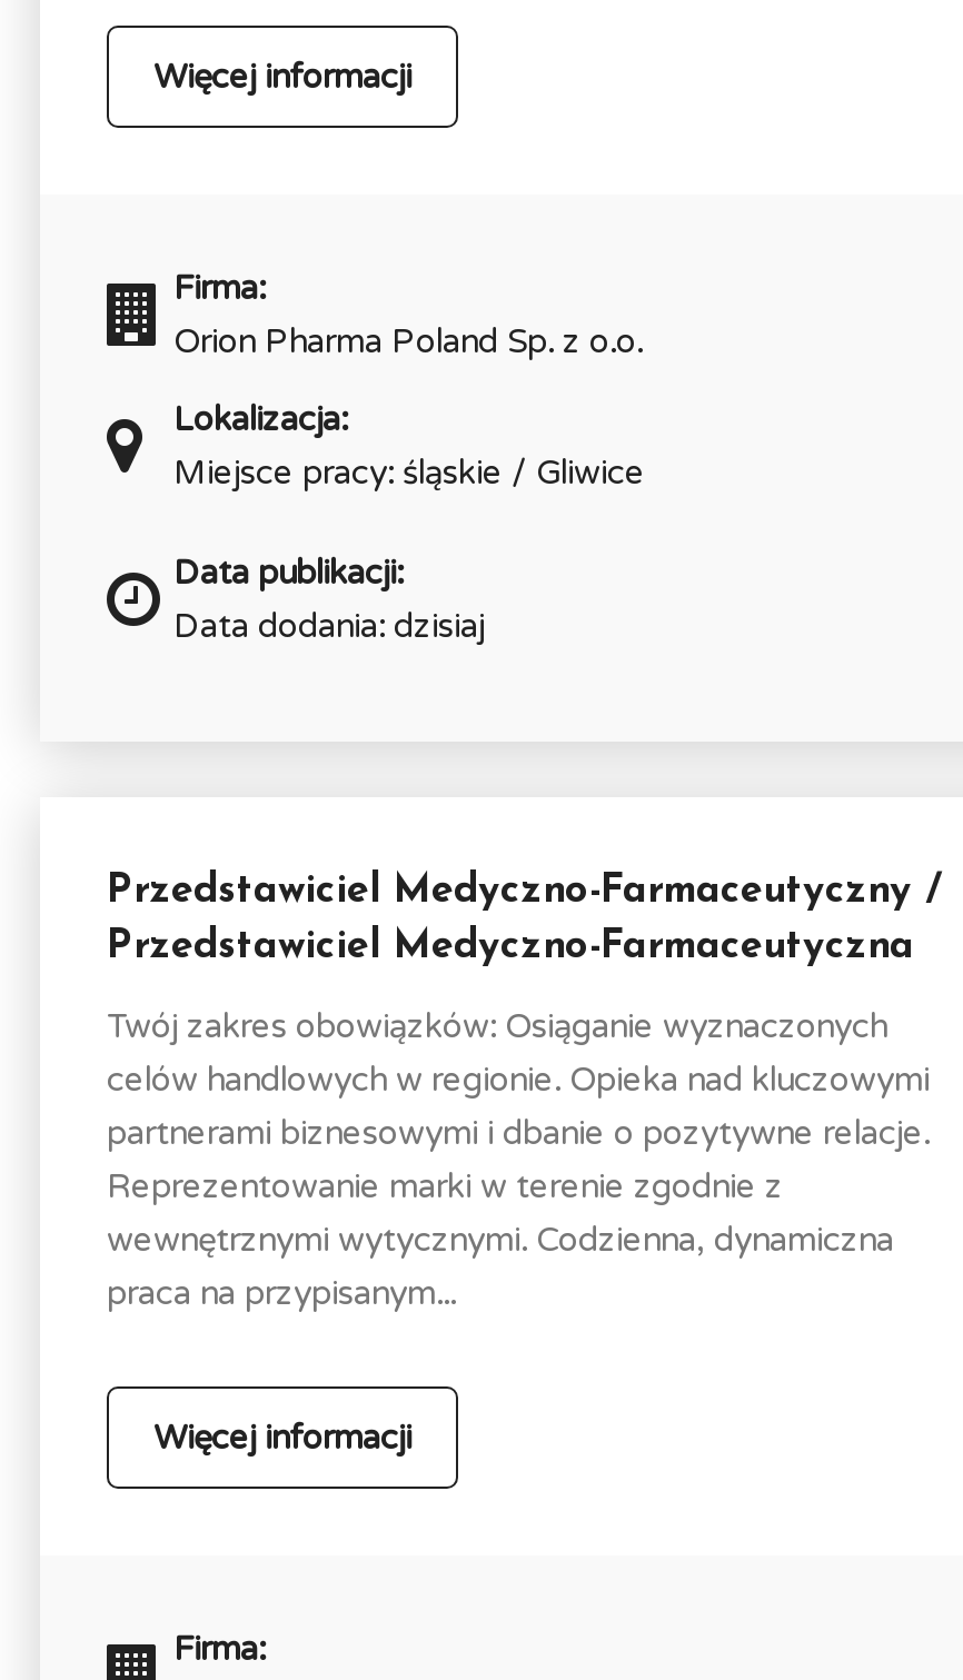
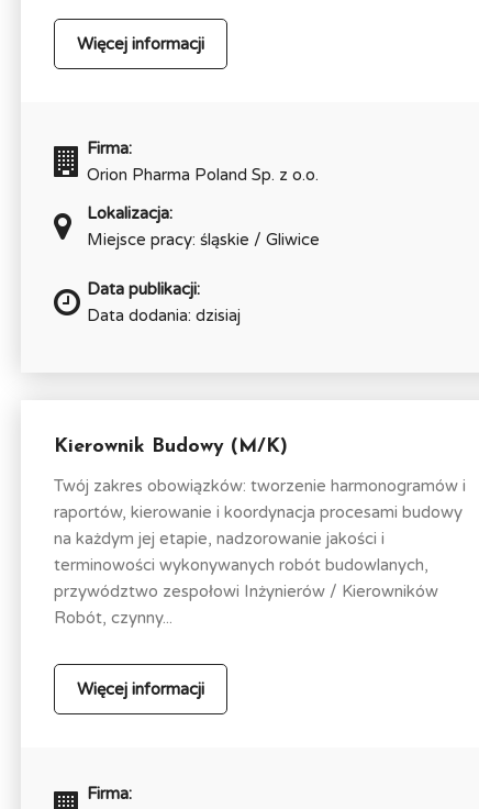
[107,871,943,969] Przedstawiciel Medyczno-Farmaceutyczny / | Przedstawiciel Medyczno-Farmaceutyczna -> [54,437,288,457] Kierownik Budowy (M/K)
[107,1006,930,1312] Twój zakres obowiązków: Osiąganie wyznaczonych | celów handlowych w regionie. Opieka nad kluczowymi | partnerami biznesowymi i dbanie o pozytywne relacje. | Reprezentowanie marki w terenie zgodnie z | wewnętrznymi wytycznymi. Codzienna, dynamiczna | praca na przypisanym... -> [54,476,466,627] Twój zakres obowiązków: tworzenie harmonogramów i | raportów, kierowanie i koordynacja procesami budowy | na każdym jej etapie, nadzorowanie jakości i | terminowości wykonywanych robót budowlanych, | przywództwo zespołowi Inżynierów / Kierowników | Robót, czynny...

